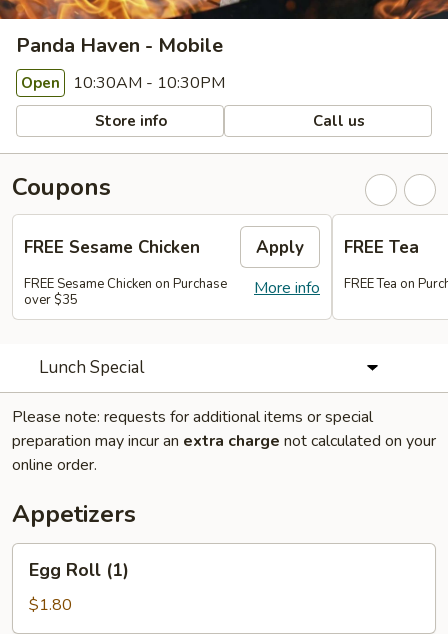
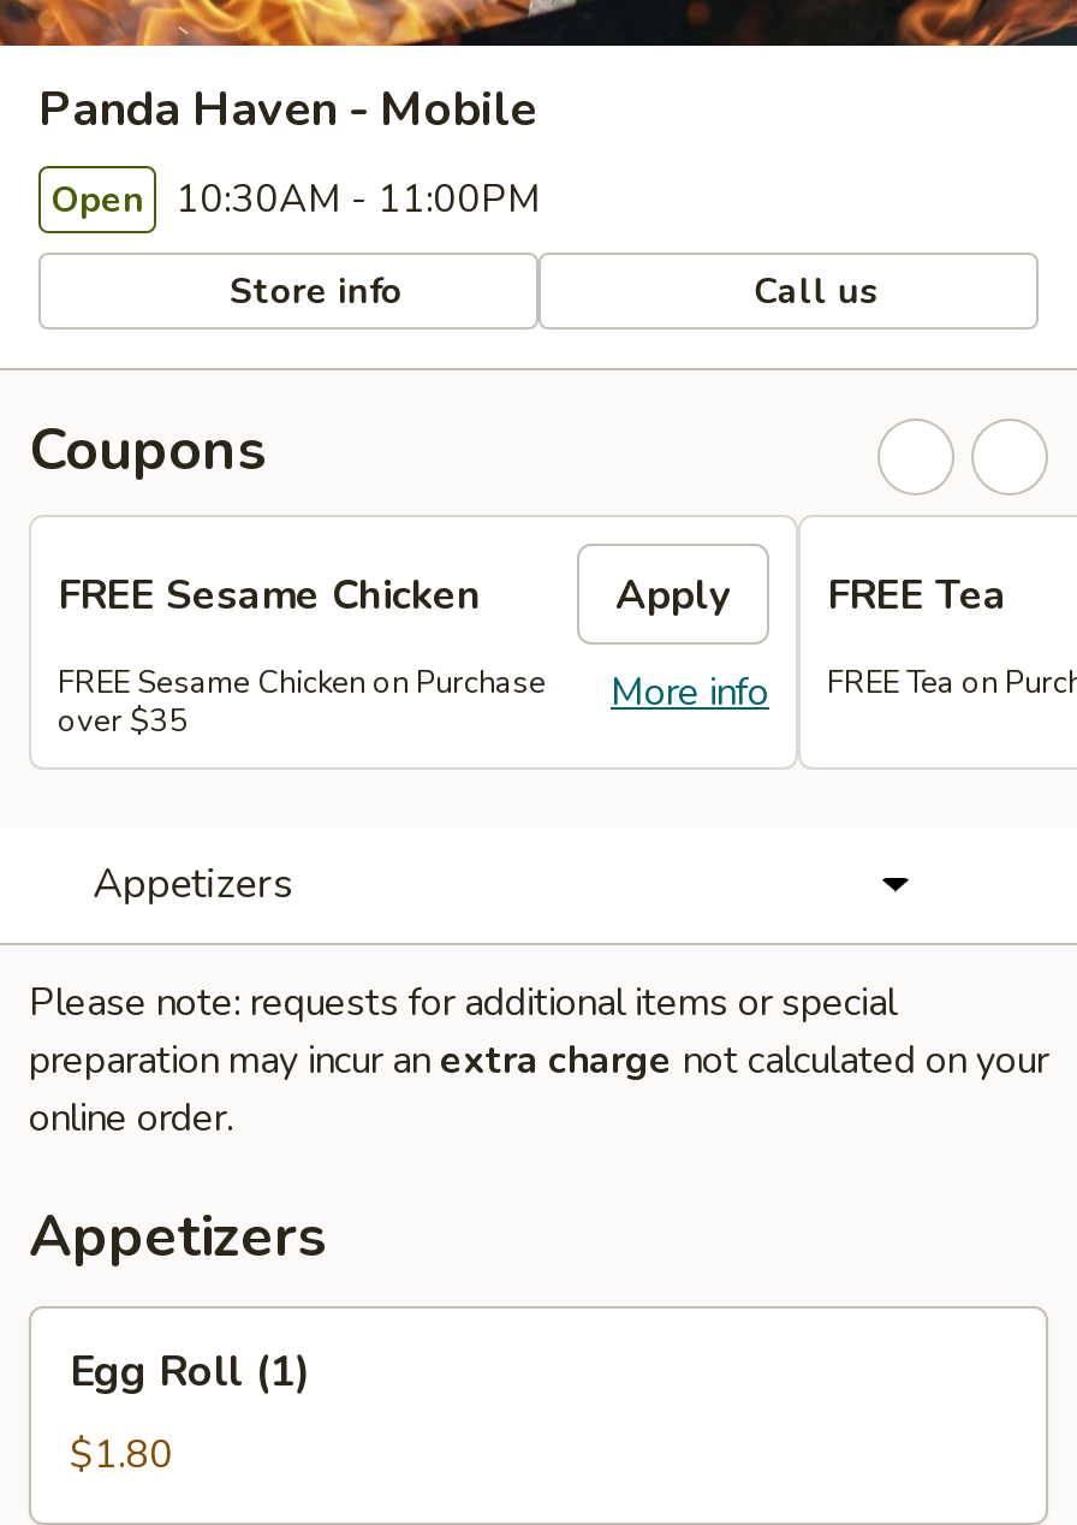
[21,72,225,94] Open 10:30AM - 10:30PM -> [50,173,541,226] Open 10:30AM - 11:00PM
[39,356,144,379] Lunch Special -> [93,856,292,912] Appetizers

